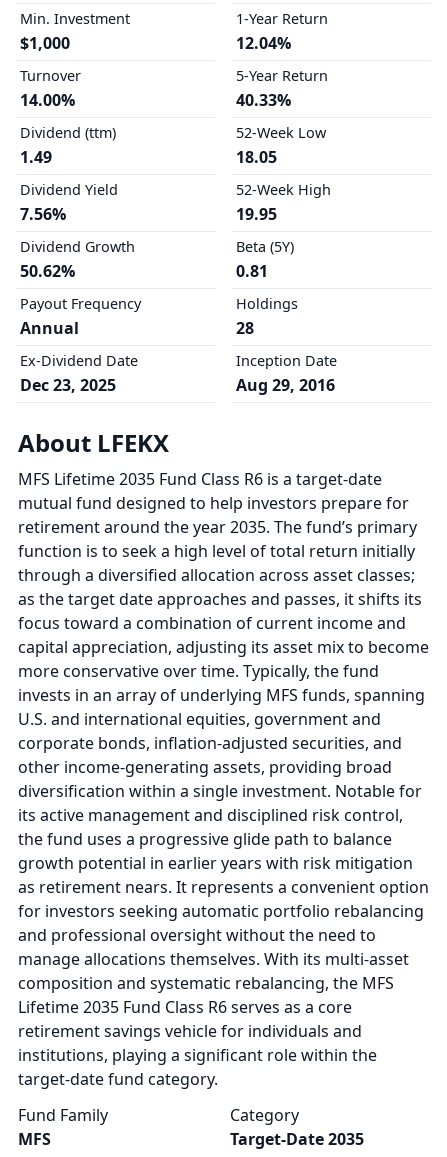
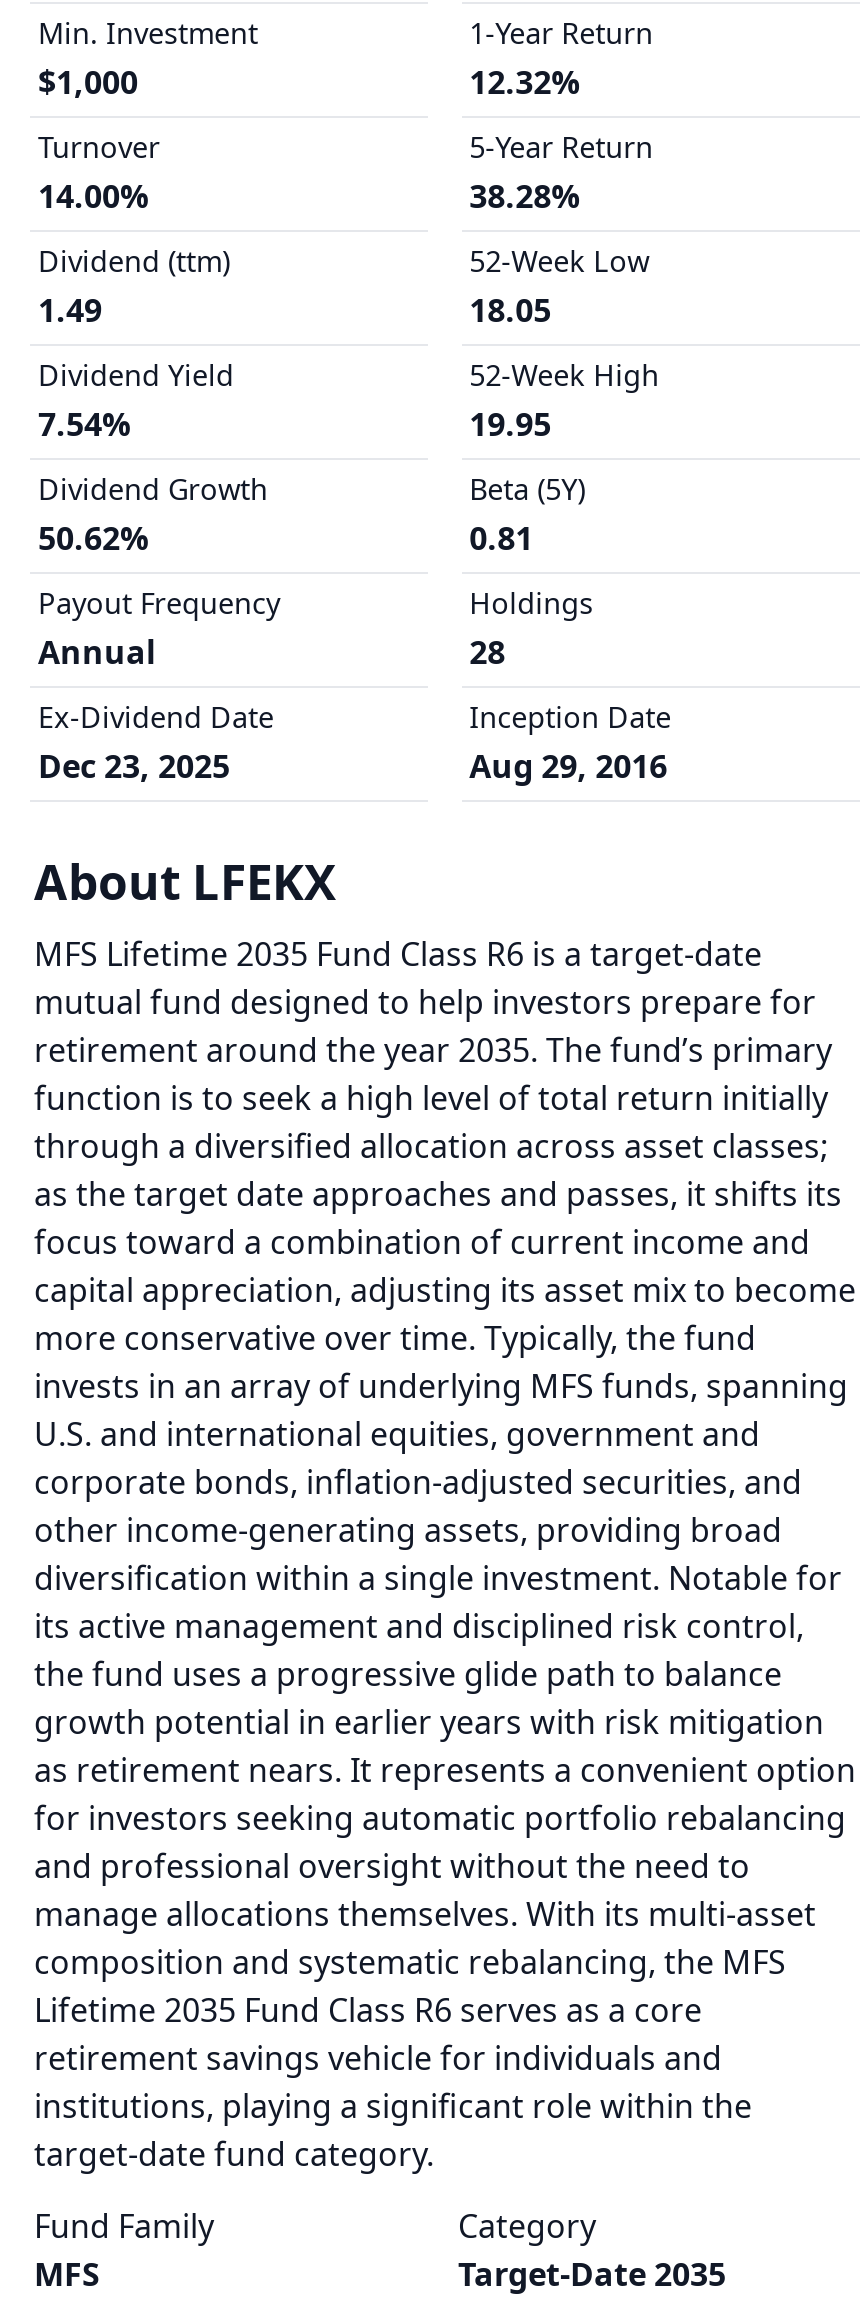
[236,32,291,54] 12.04% -> [469,60,579,104] 12.32%
[236,89,291,111] 40.33% -> [469,174,579,218] 38.28%
[20,203,66,225] 7.56% -> [38,402,130,446] 7.54%

